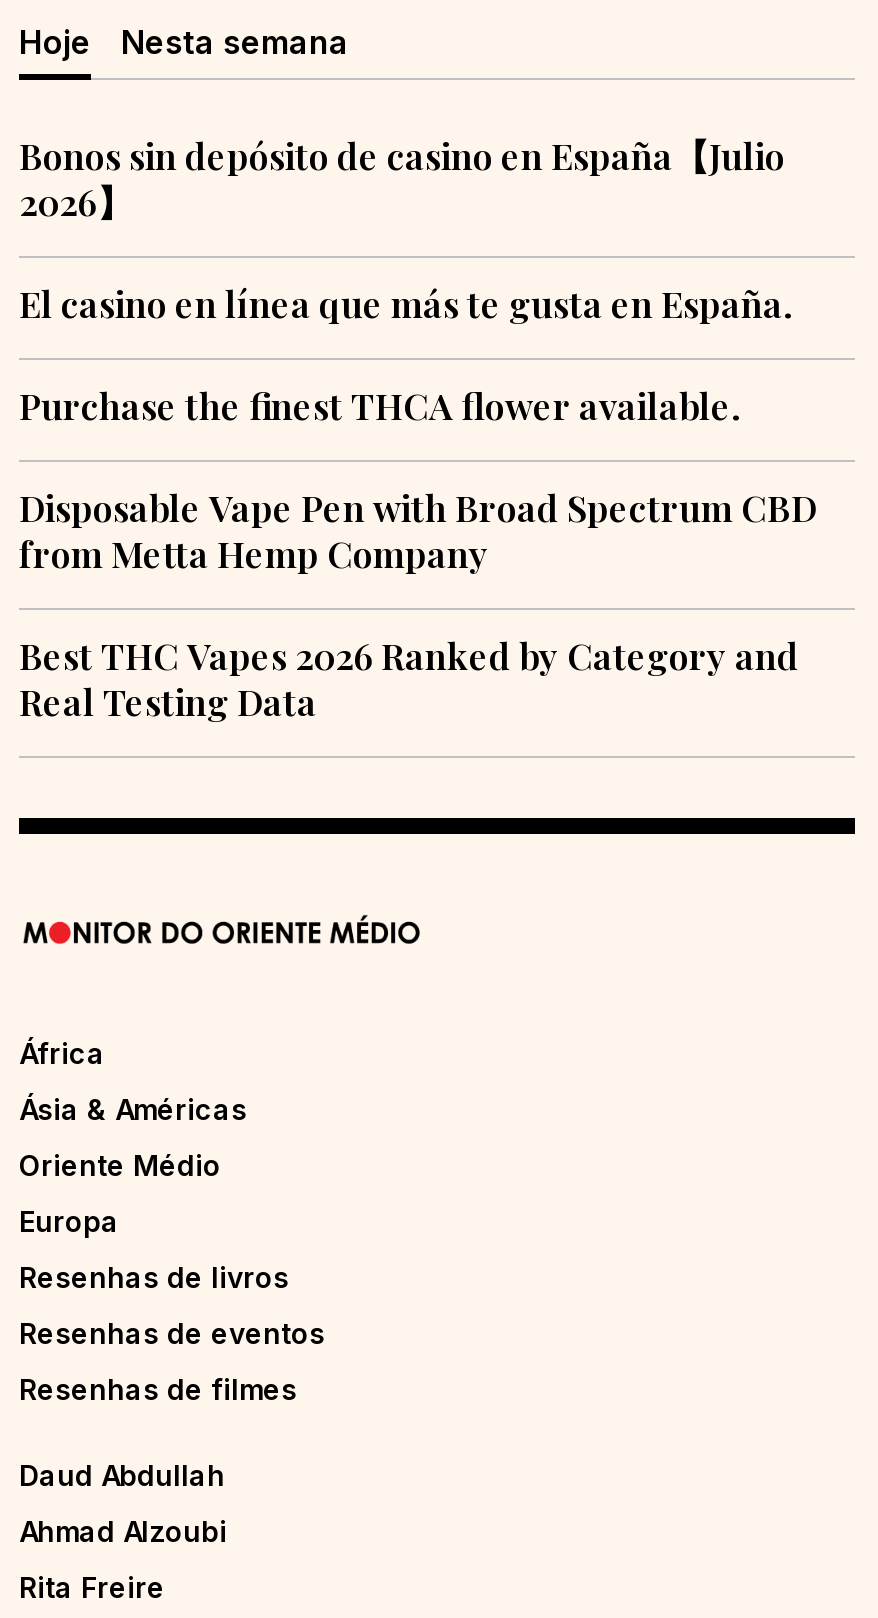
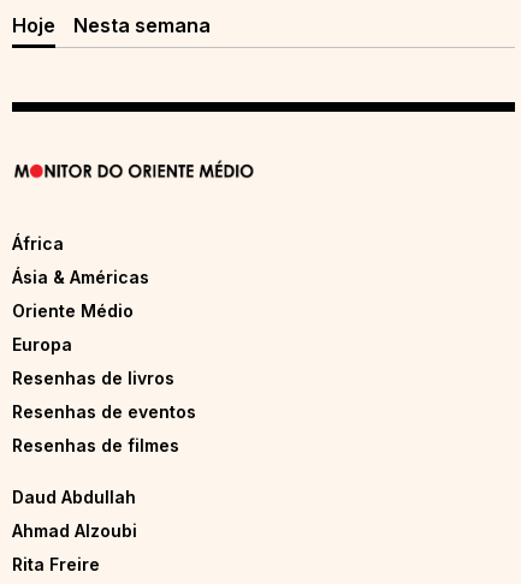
[19,132,817,726] Bonos sin depósito de casino en España【Julio | 2026】 | El casino en línea que más te gusta en España. | Purchase the finest THCA flower available. | Disposable Vape Pen with Broad Spectrum CBD | from Metta Hemp Company | Best THC Vapes 2026 Ranked by Category and | Real Testing Data -> none

